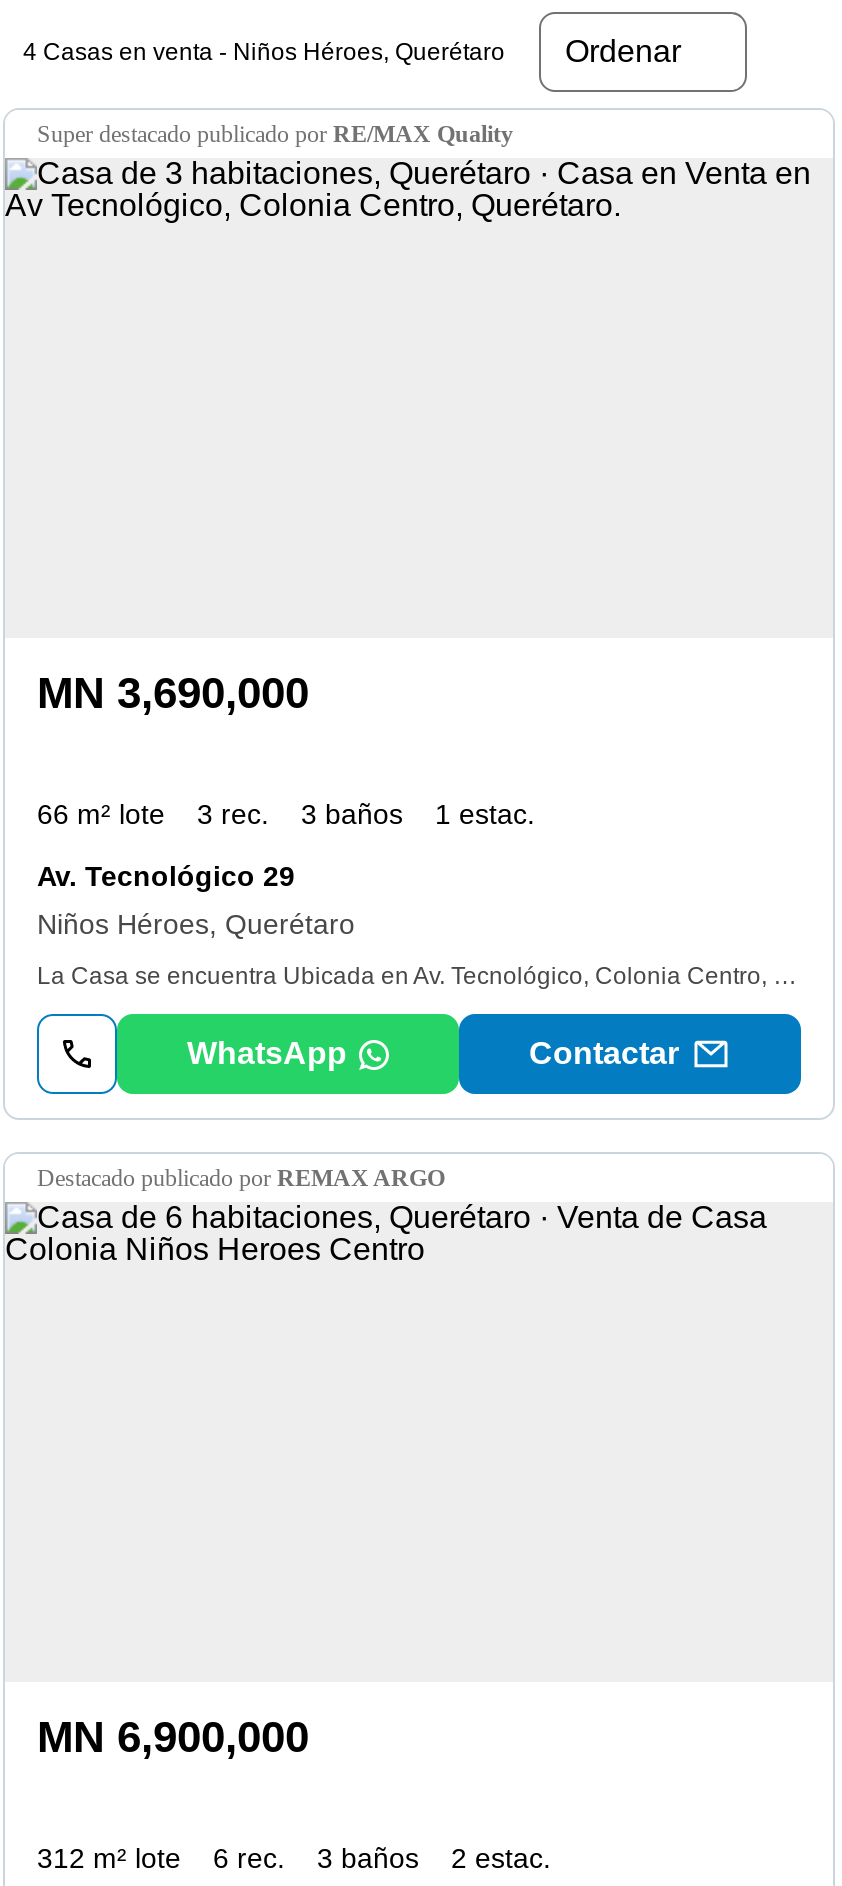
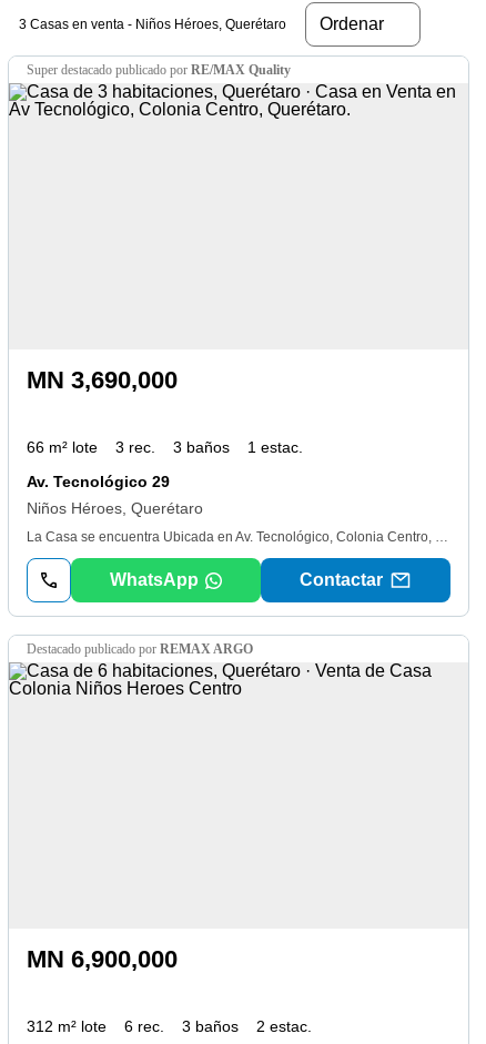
[23,38,505,66] 4 Casas en venta - Niños Héroes, Querétaro -> [19,17,286,32] 3 Casas en venta - Niños Héroes, Querétaro

